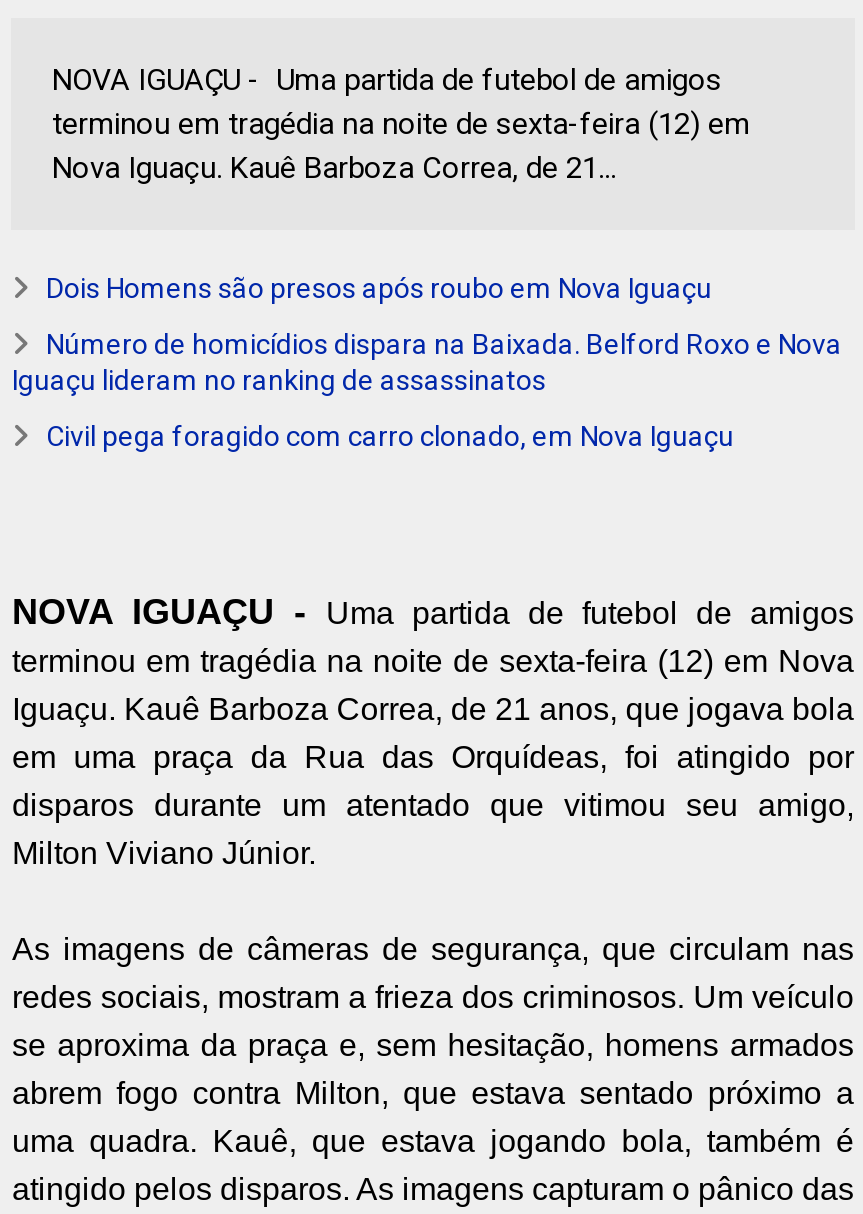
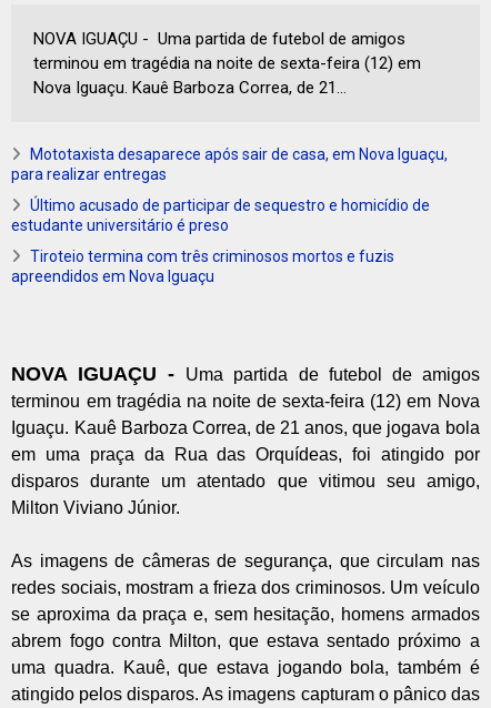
[46,272,712,304] Dois Homens são presos após roubo em Nova Iguaçu -> [12,145,448,183] Mototaxista desaparece após sair de casa, em Nova Iguaçu, | para realizar entregas
[12,328,842,396] Número de homicídios dispara na Baixada. Belford Roxo e Nova | Iguaçu lideram no ranking de assassinatos -> [12,196,430,234] Último acusado de participar de sequestro e homicídio de | estudante universitário é preso
[46,420,734,452] Civil pega foragido com carro clonado, em Nova Iguaçu -> [12,247,395,285] Tiroteio termina com três criminosos mortos e fuzis | apreendidos em Nova Iguaçu

